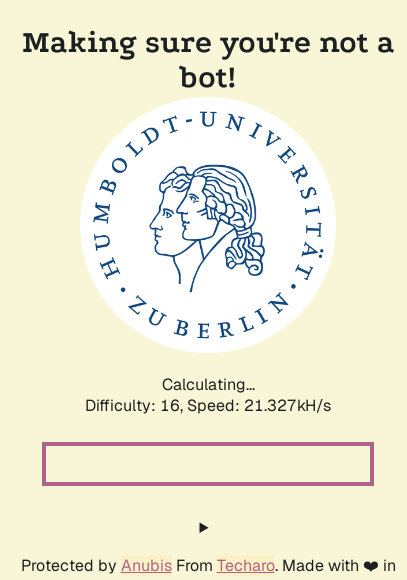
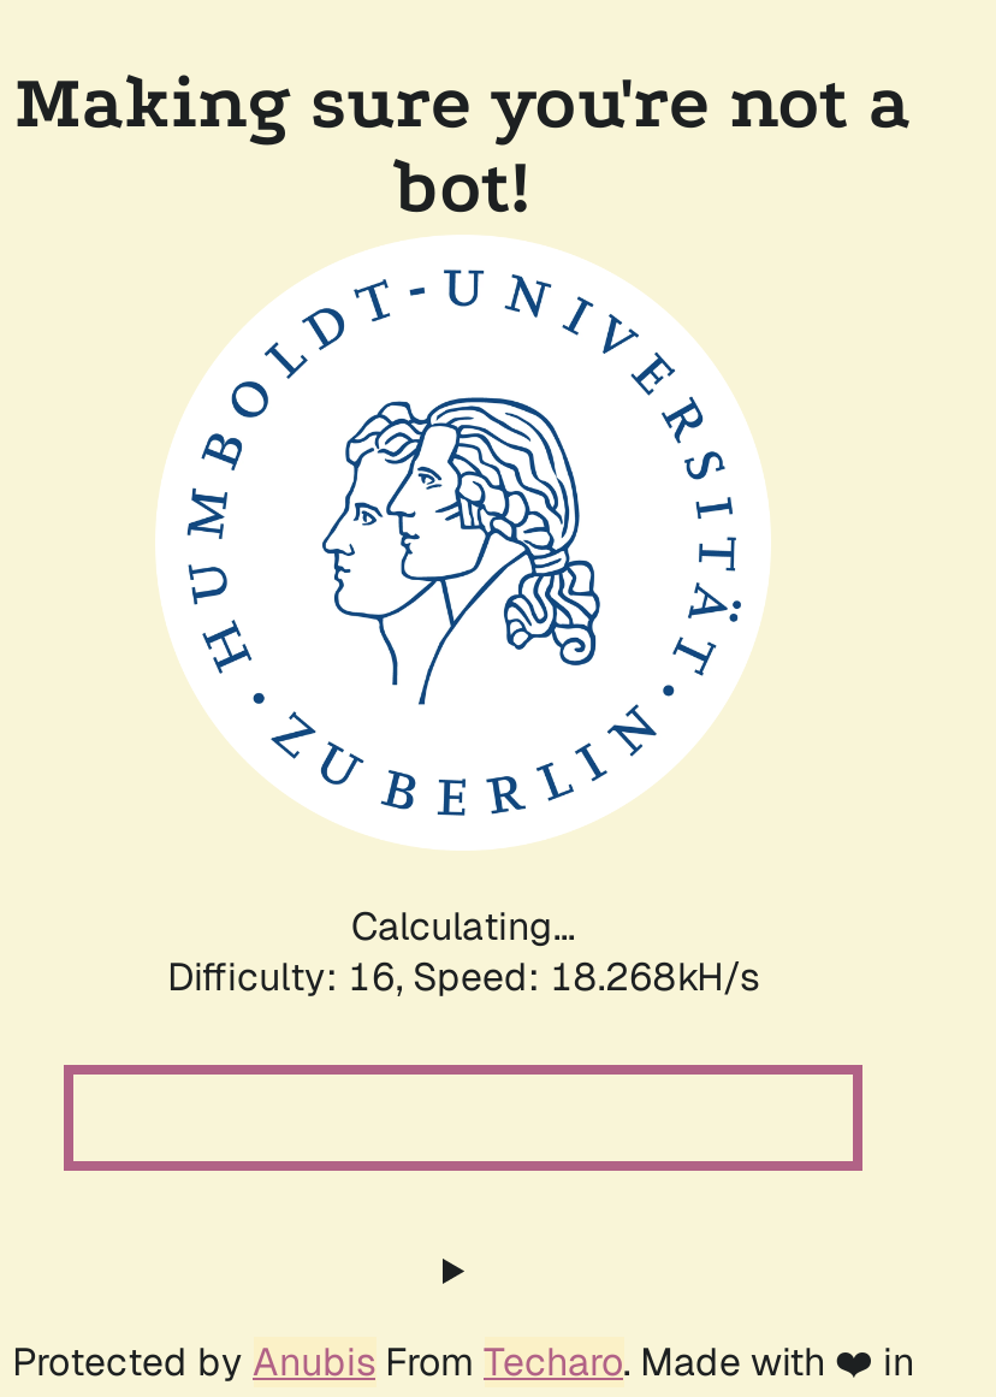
[85,395,331,416] Difficulty: 16, Speed: 21.327kH/s -> [167,952,759,1002] Difficulty: 16, Speed: 18.268kH/s

